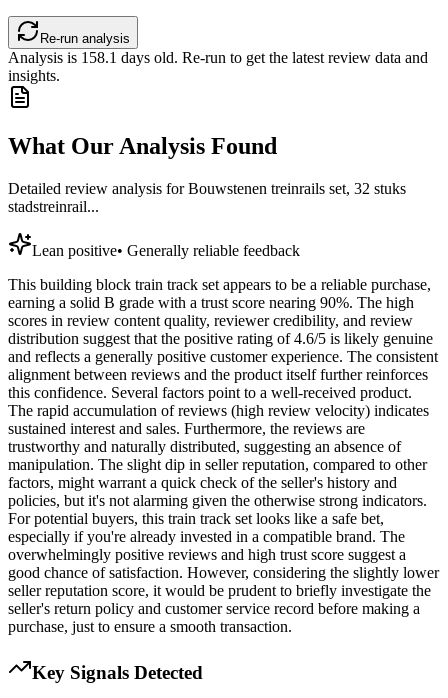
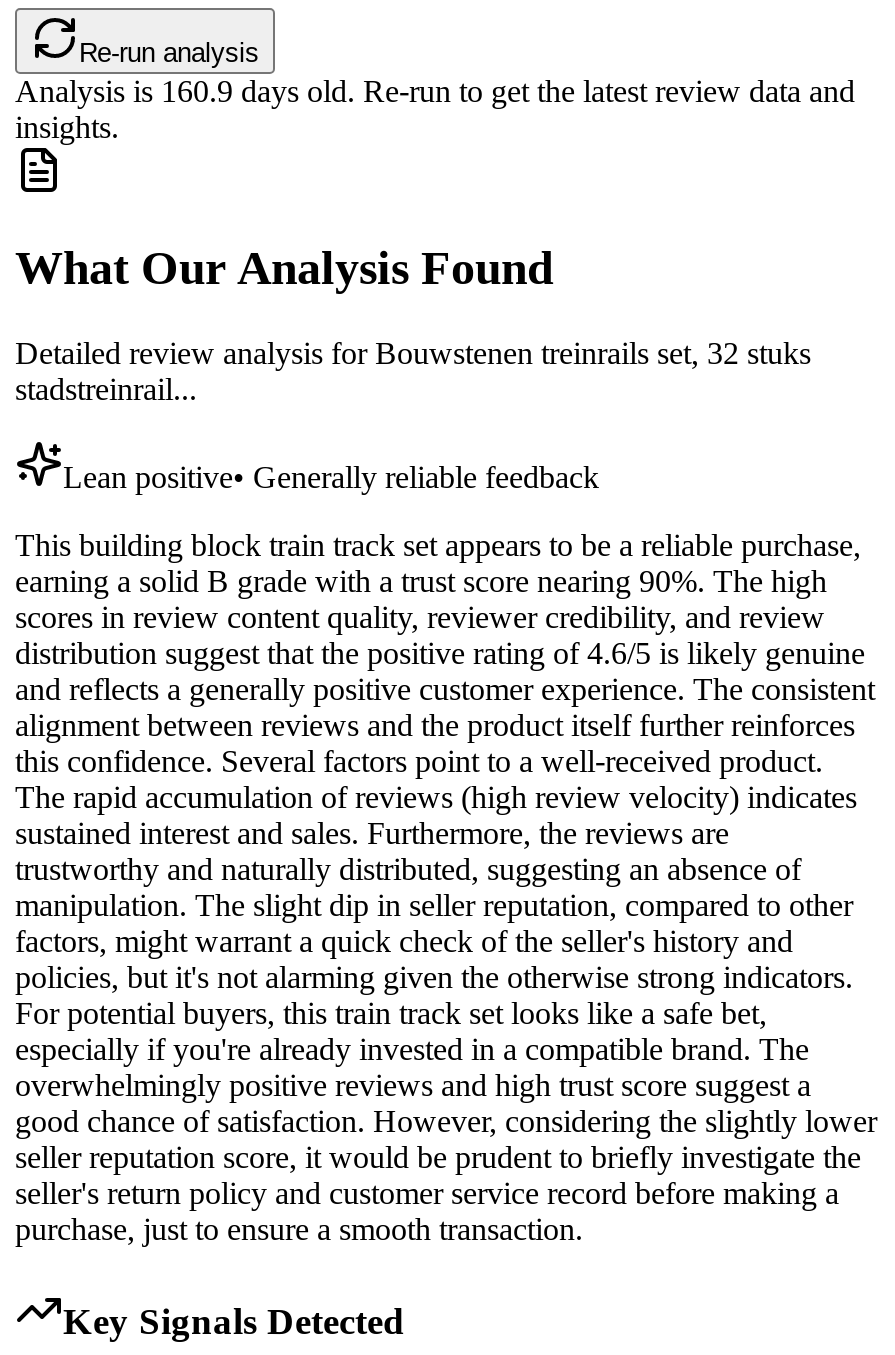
[8,49,428,66] Analysis is158.1days old. Re-run to get the latest review data and -> [15,75,855,109] Analysis is160.9days old. Re-run to get the latest review data and

